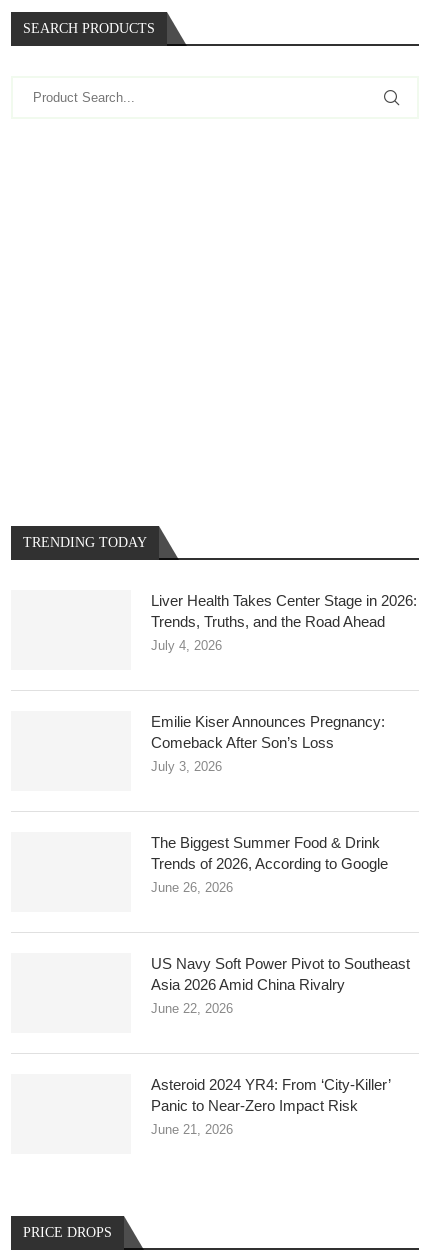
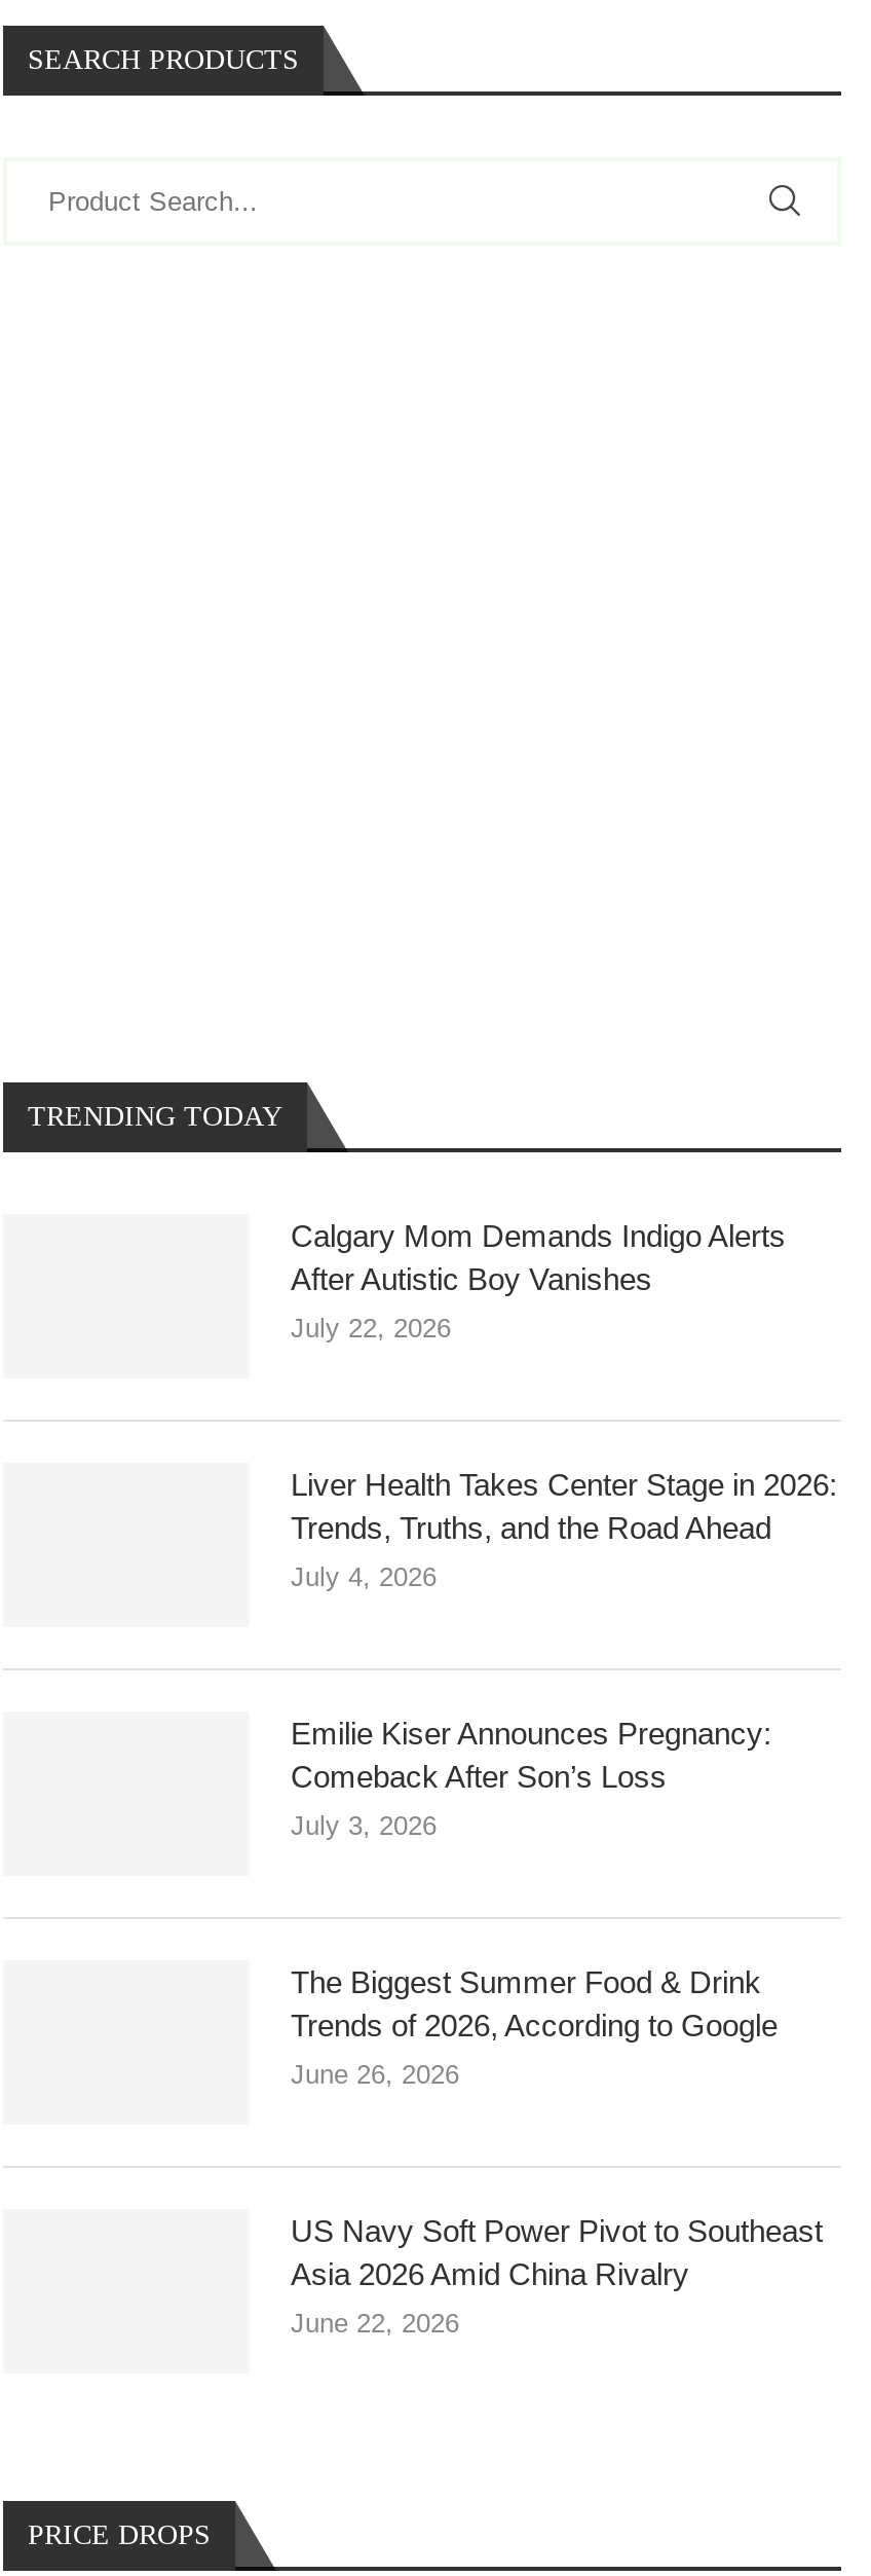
none -> [291,1218,786,1343] Calgary Mom Demands Indigo Alerts | After Autistic Boy Vanishes | July 22, 2026
moved [151,592,417,1016] -> [291,1466,837,2338]: Liver Health Takes Center Stage in 2026: | Trends, Truths, and the Road Ahead | July 4, 2026 | ... | Asia 2026 Amid China Rivalry | June 22, 2026
[151,1076,390,1137] Asteroid 2024 YR4: From ‘City‑Killer’ | Panic to Near‑Zero Impact Risk | June 21, 2026 -> none

